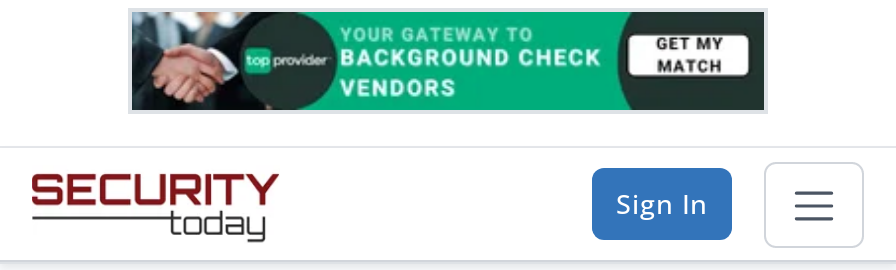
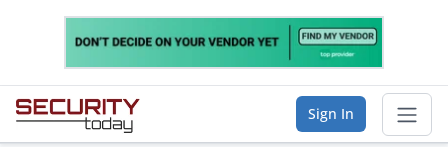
[130,10,766,112] [image] -> [65,17,383,68] [image]

